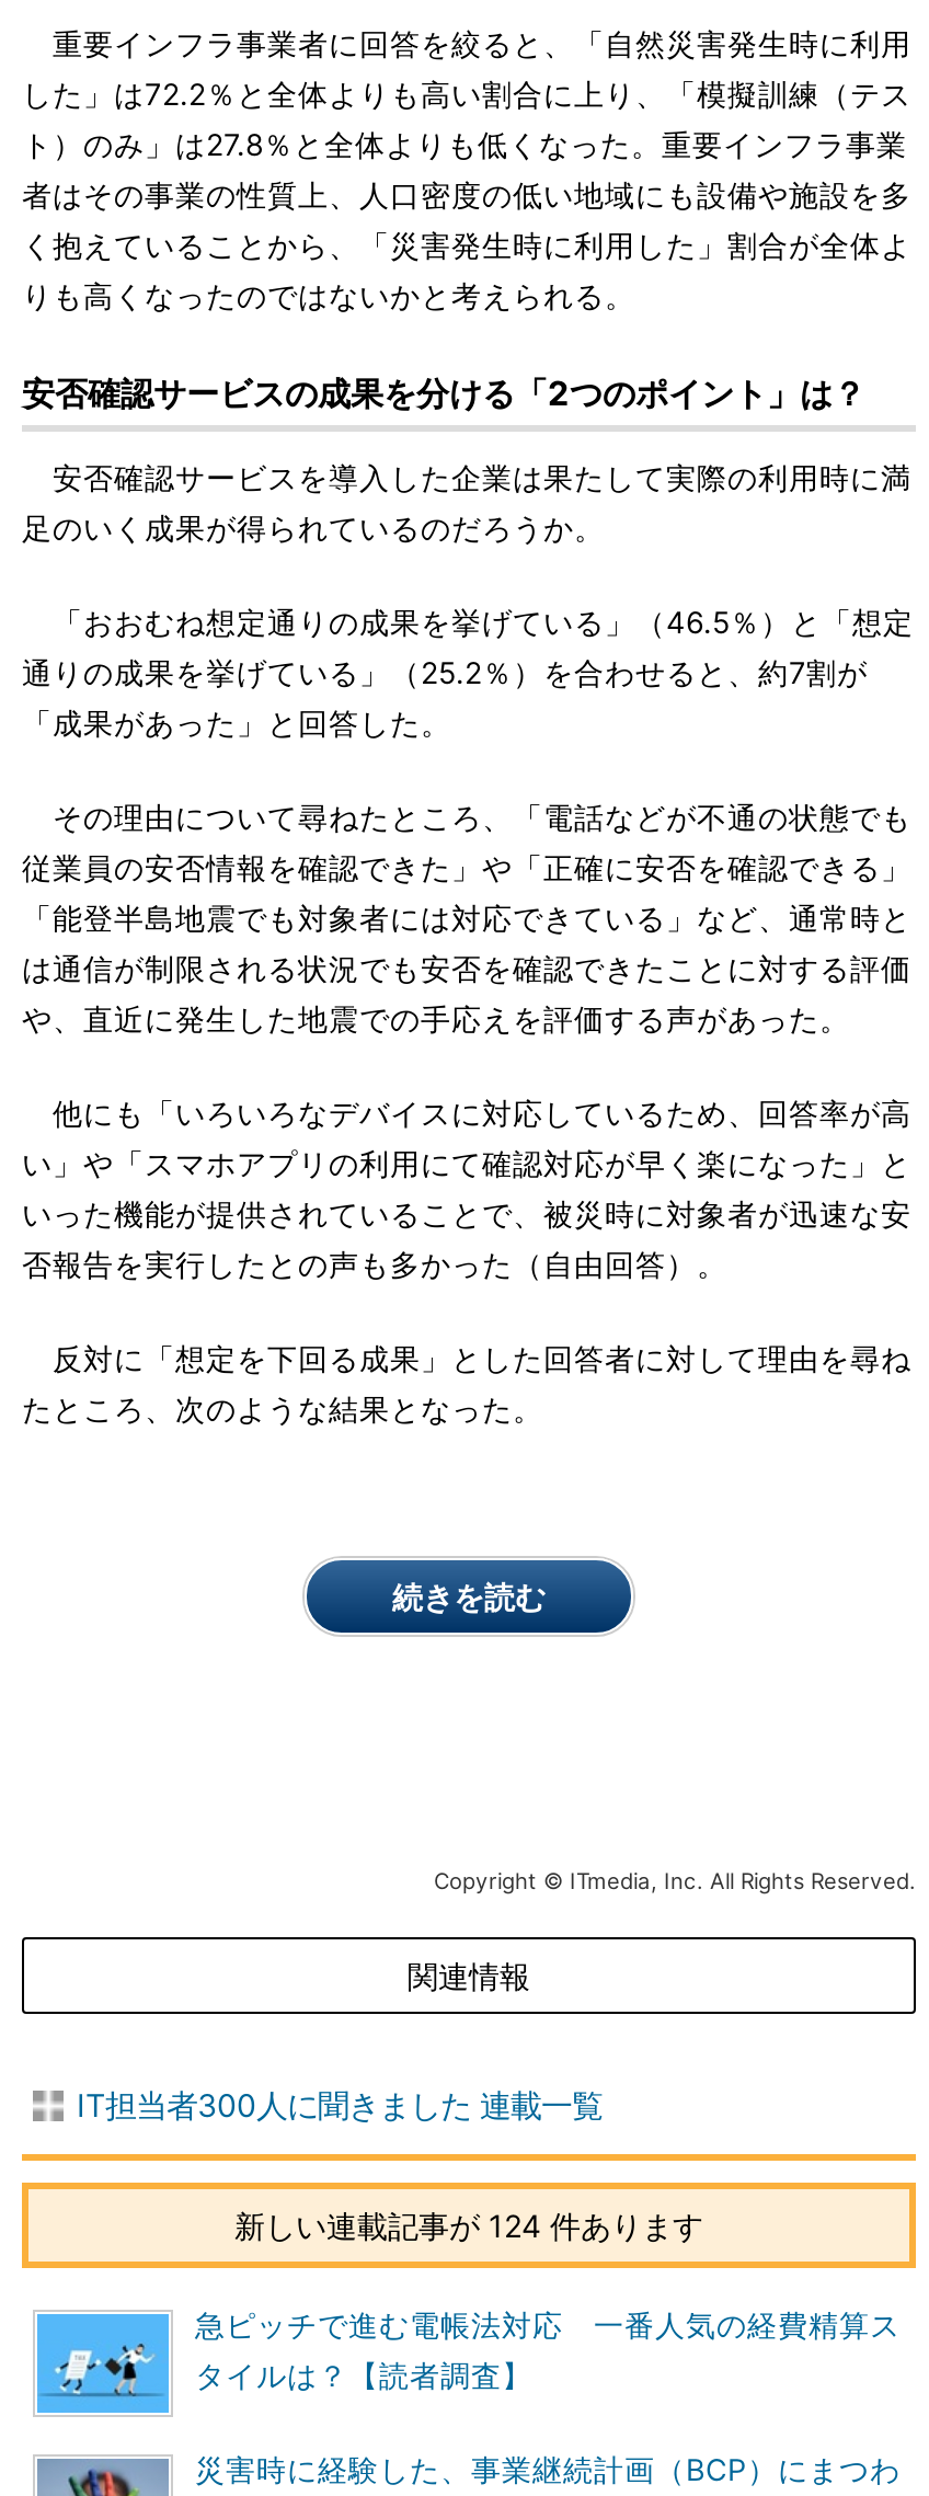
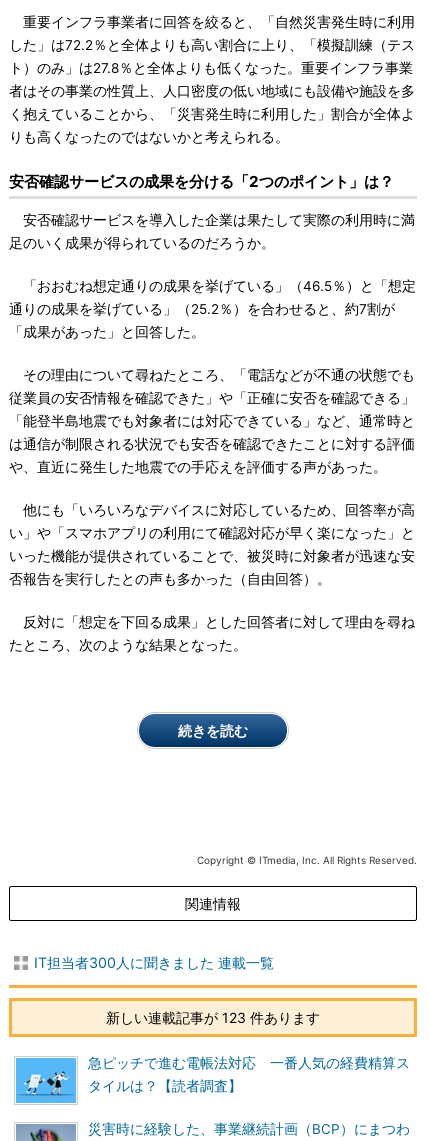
[234,2207,703,2244] 新しい連載記事が 124 件あります -> [106,1009,320,1026] 新しい連載記事が 123 件あります

